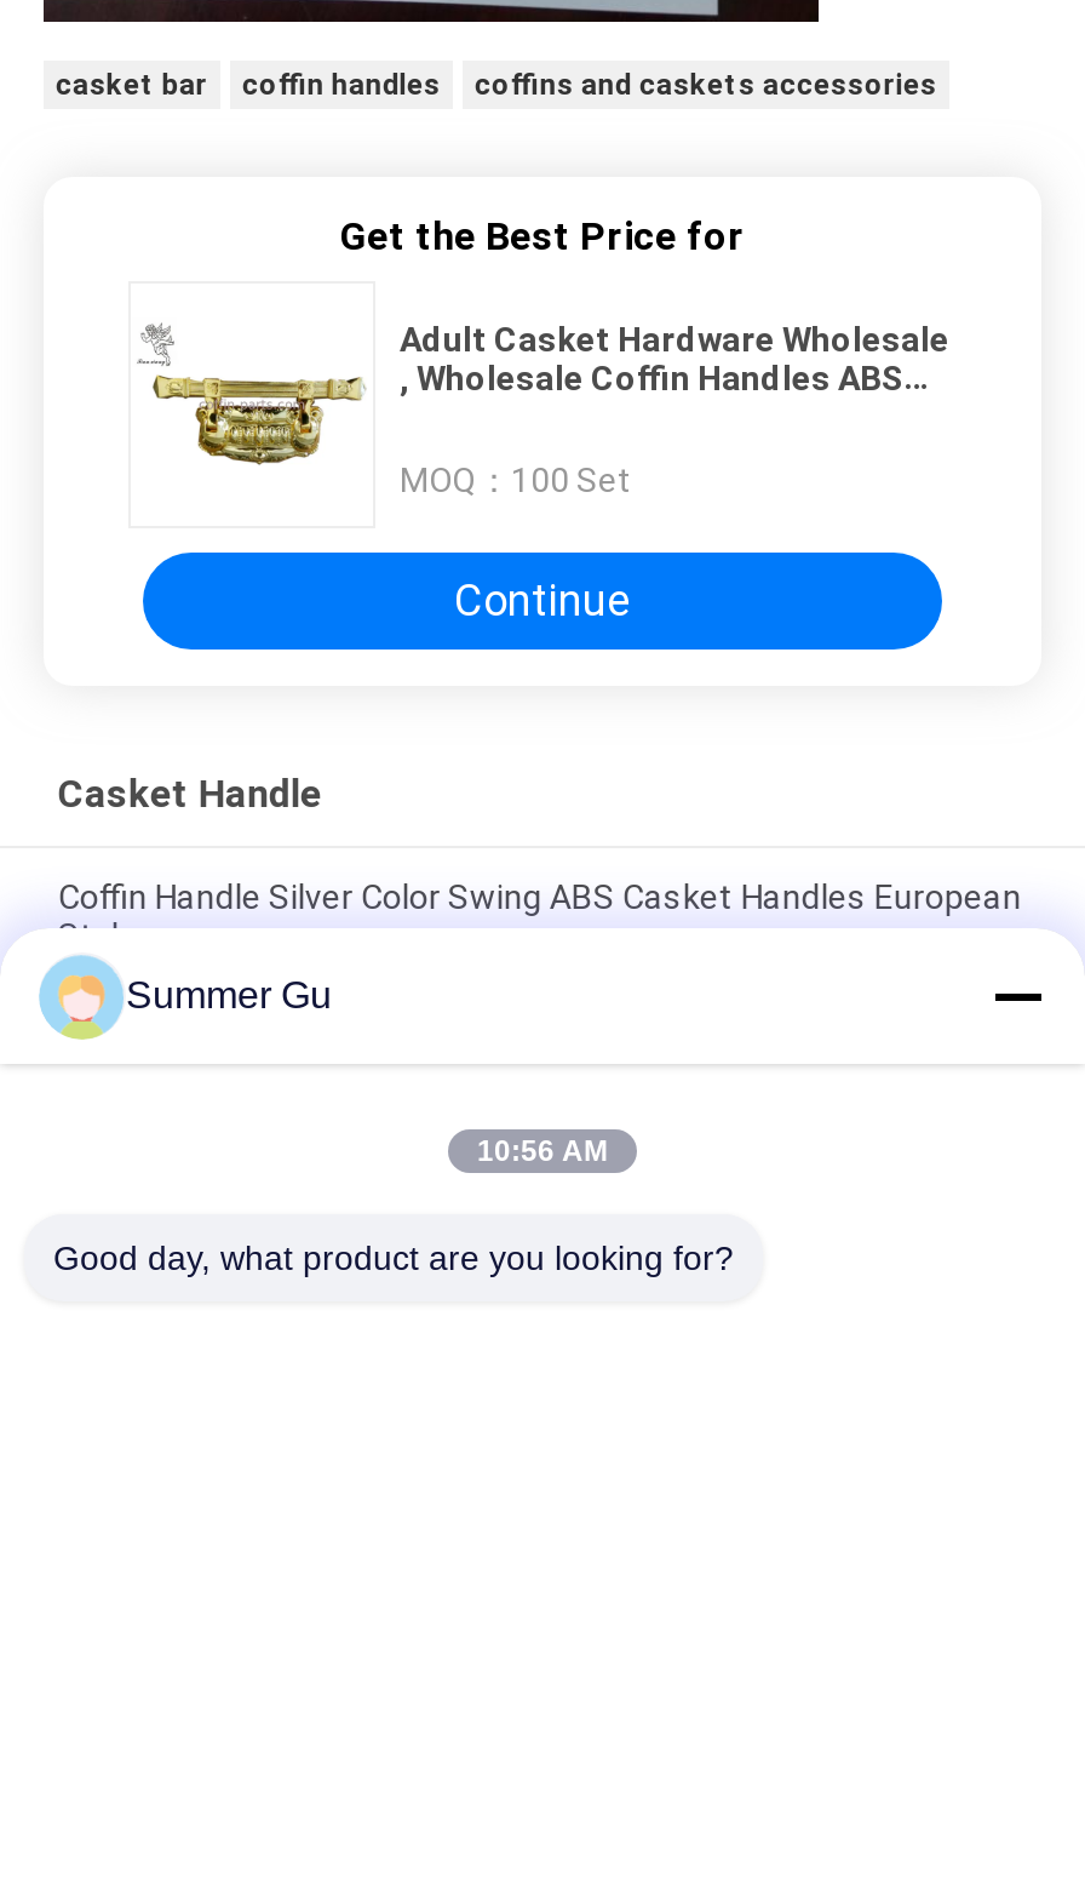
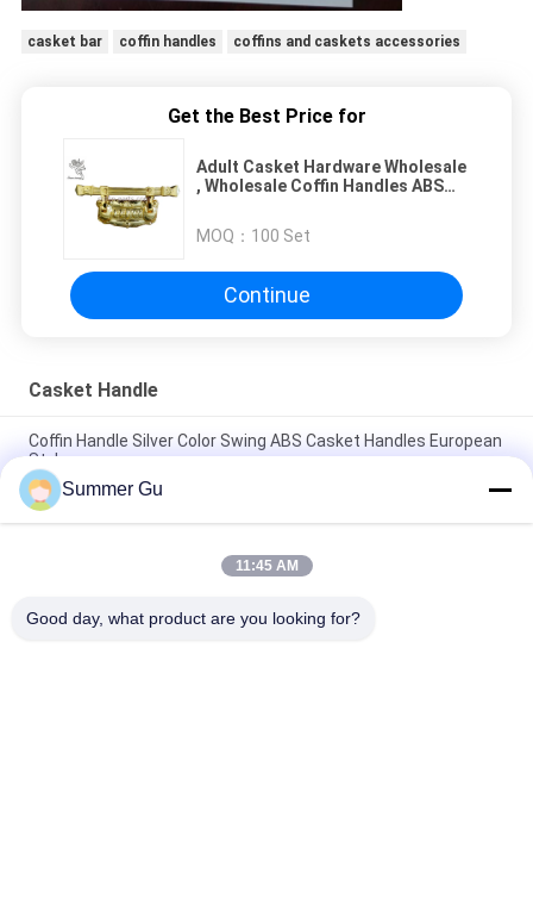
[477,1134,608,1168] 10:56 AM -> [235,557,298,574] 11:45 AM

